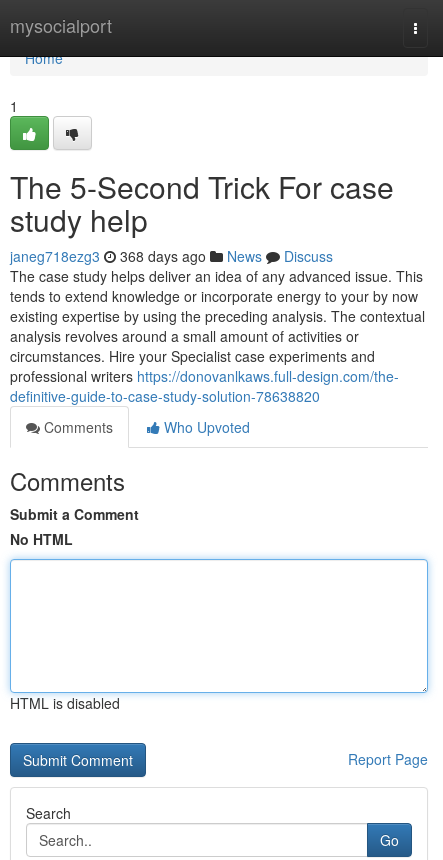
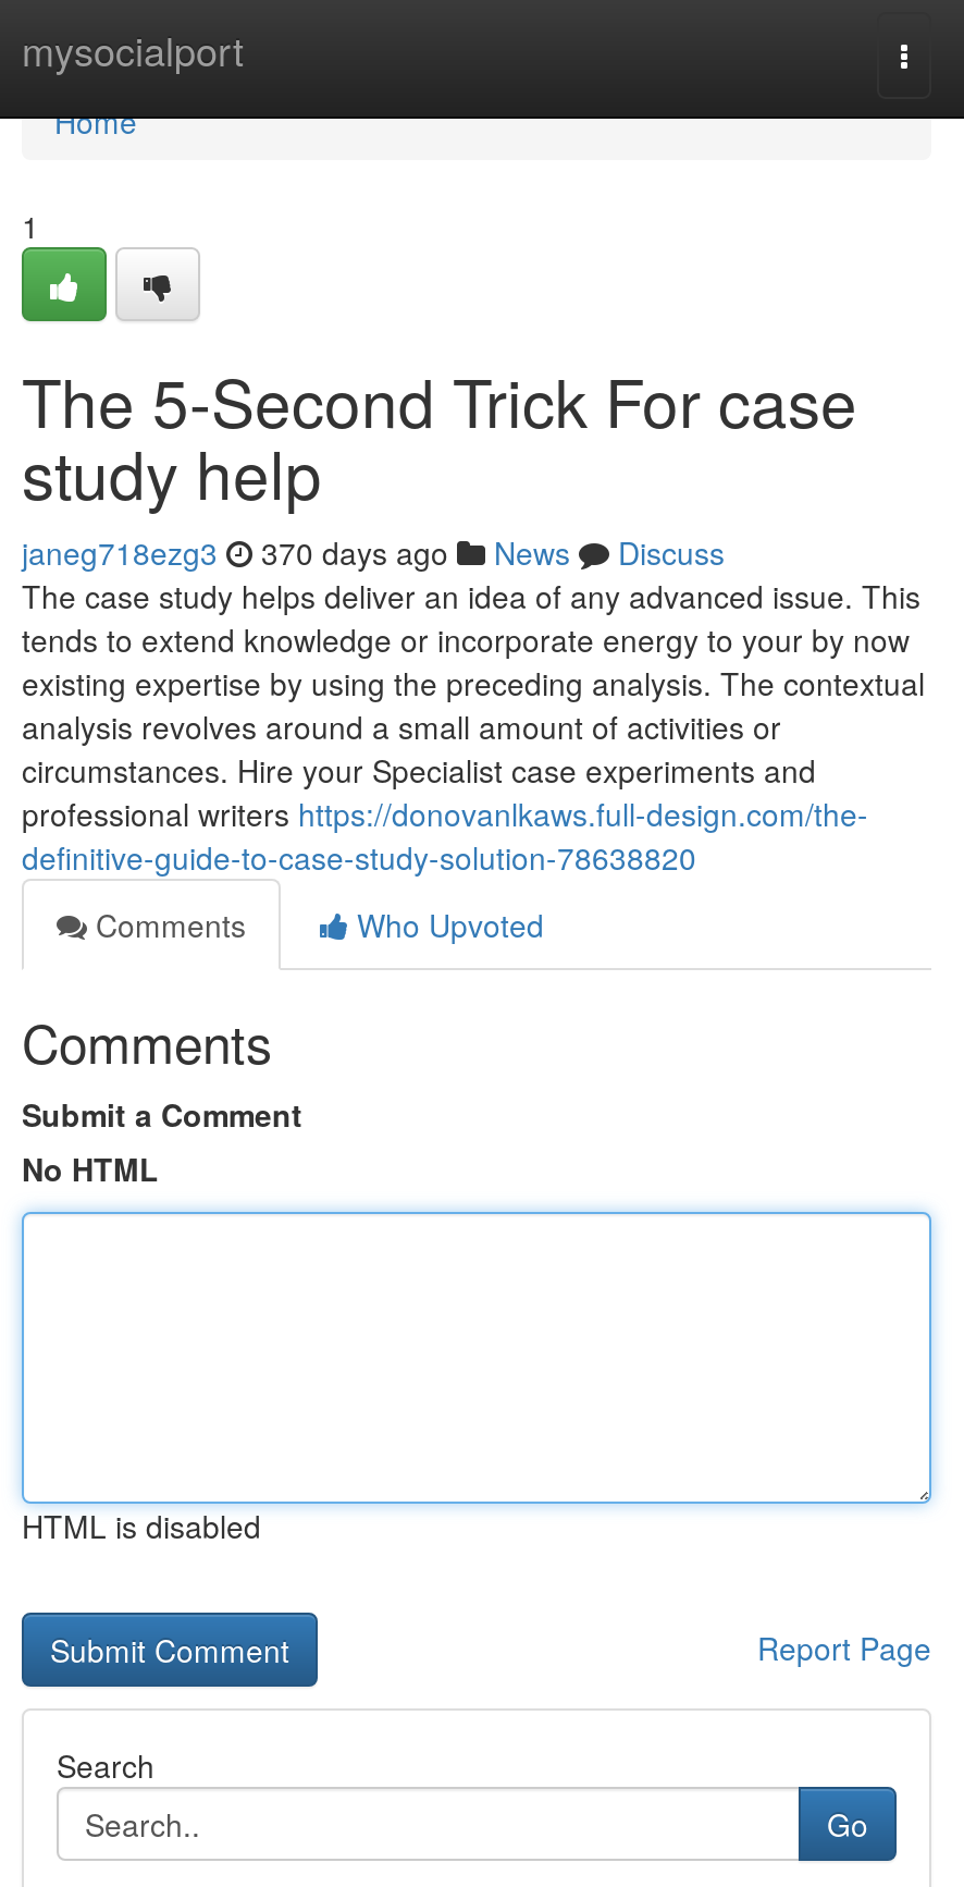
[10,246,333,266] janeg718ezg3 368 days ago News Discuss -> [22,530,725,574] janeg718ezg3 370 days ago News Discuss

